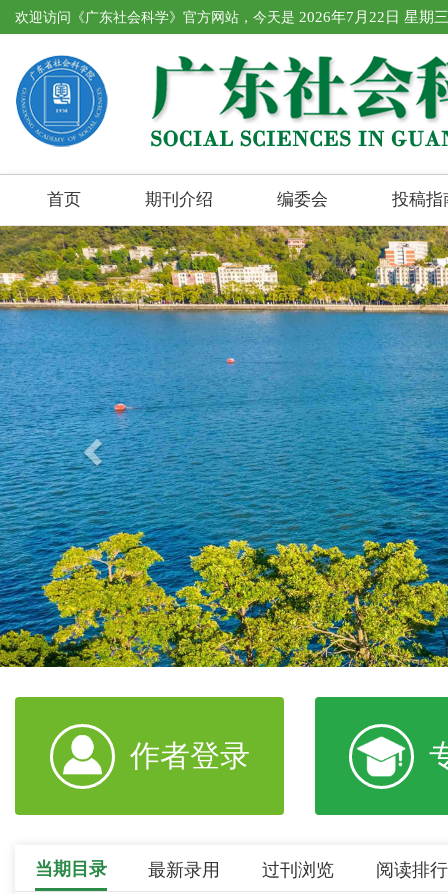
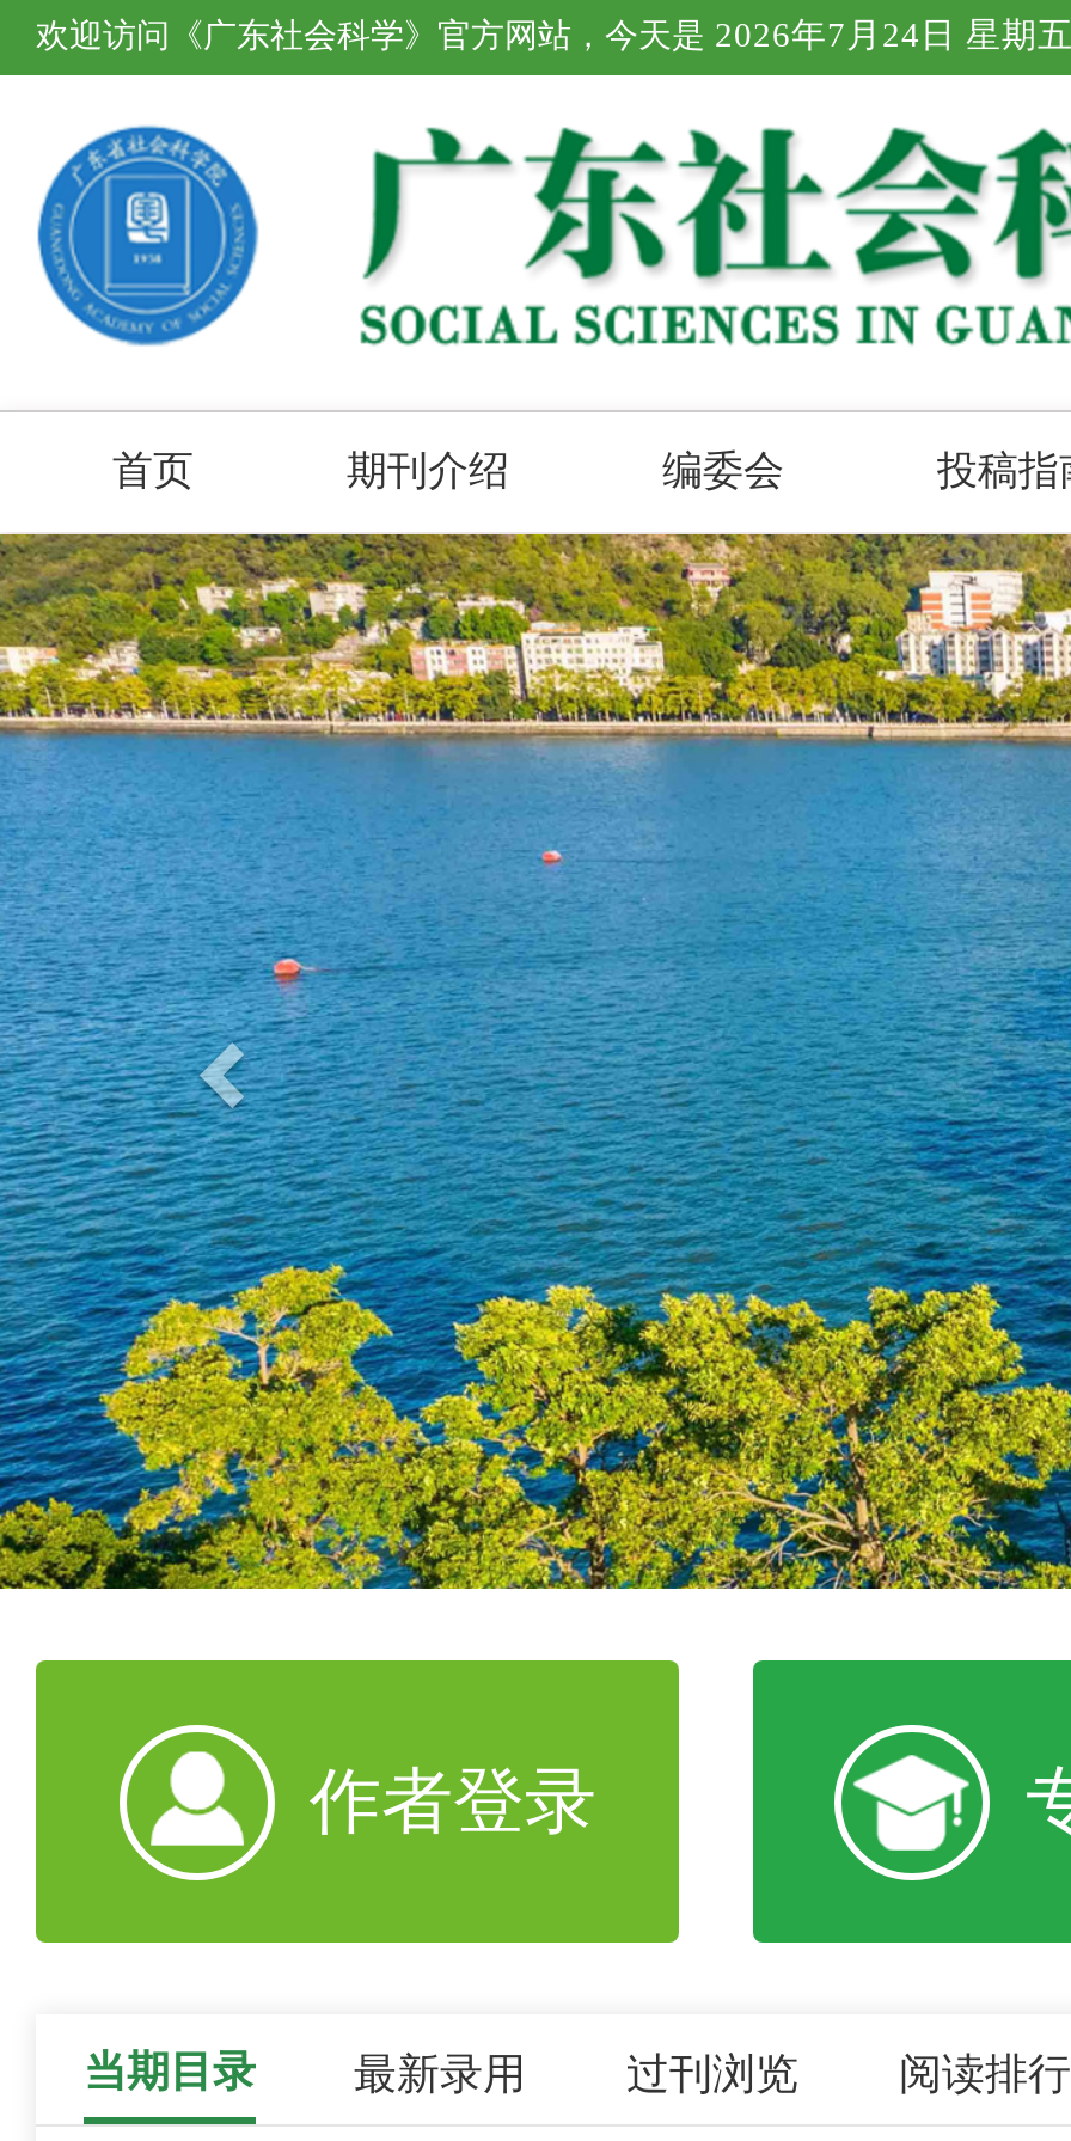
[15,9,448,25] 欢迎访问《广东社会科学》官方网站，今天是2026年7月22日 星期三 -> [36,16,1071,54] 欢迎访问《广东社会科学》官方网站，今天是2026年7月24日 星期五

